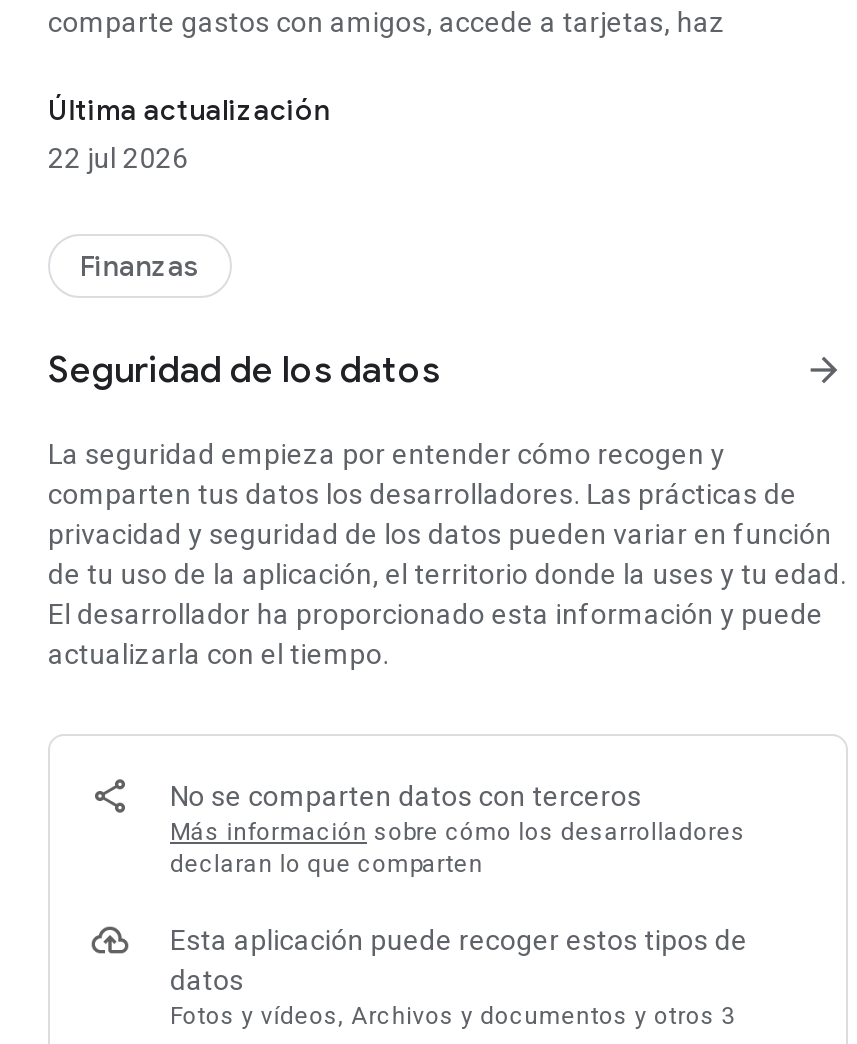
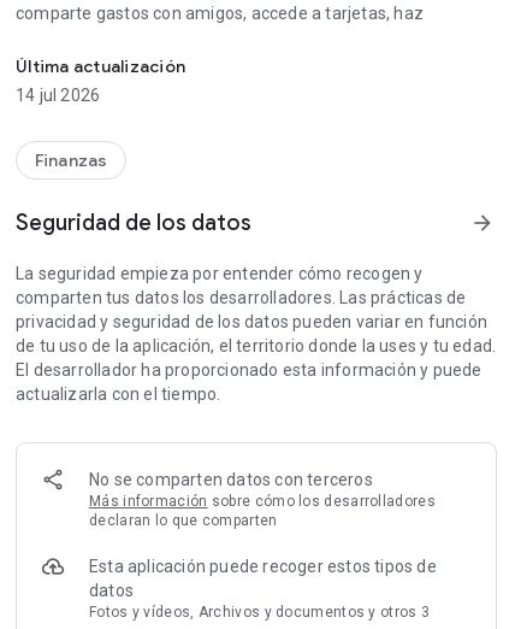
[48,142,188,174] 22 jul 2026 -> [16,86,100,105] 14 jul 2026

